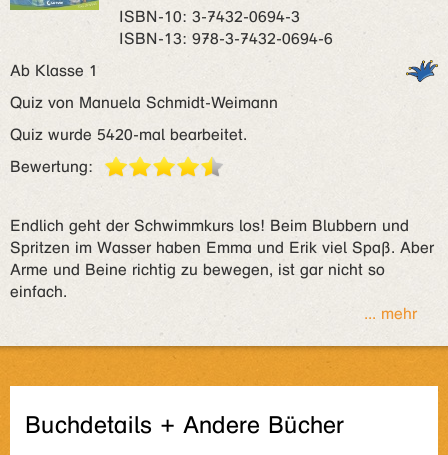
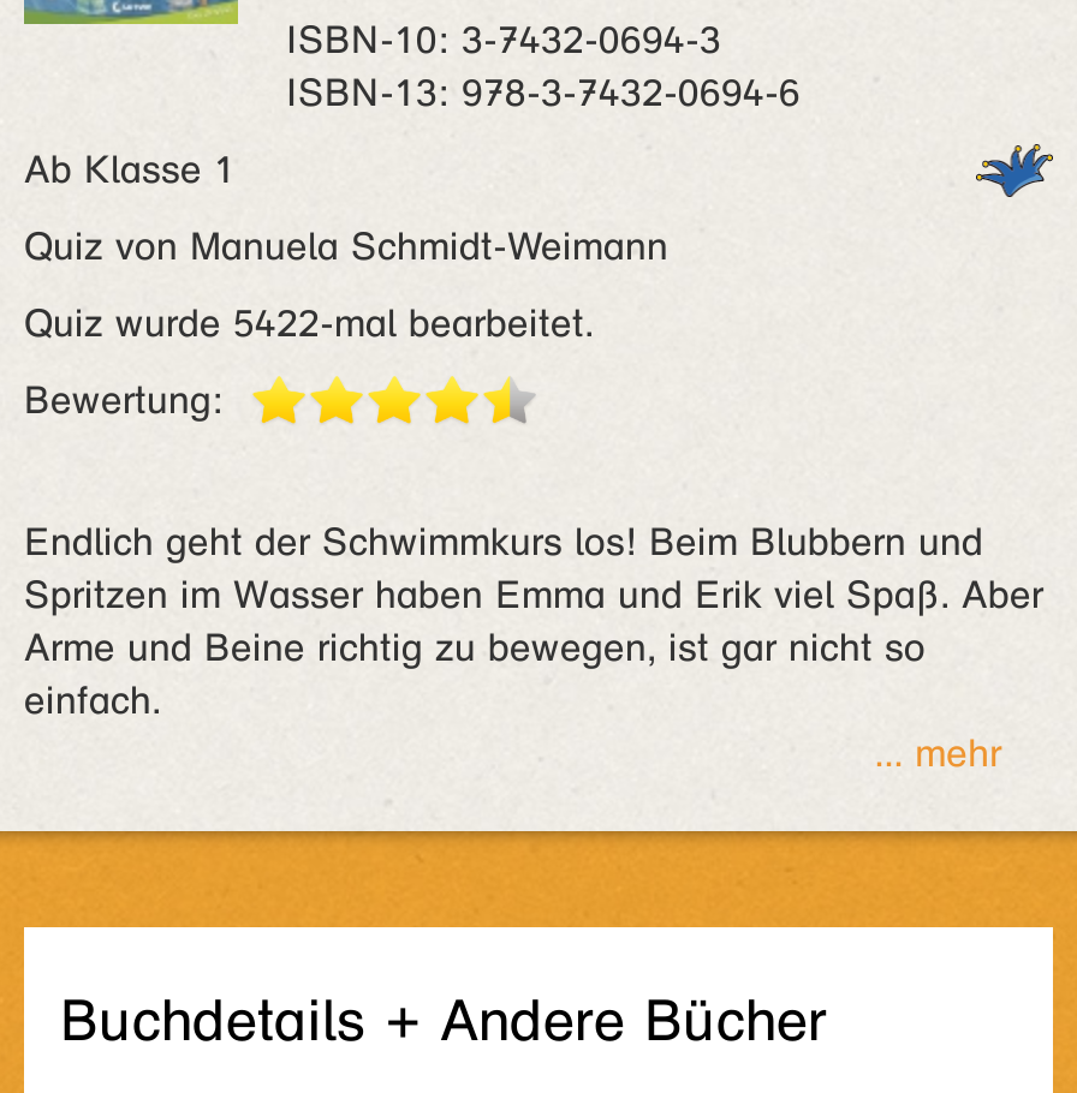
[10,125,247,144] Quiz wurde 5420-mal bearbeitet. -> [24,300,594,346] Quiz wurde 5422-mal bearbeitet.

